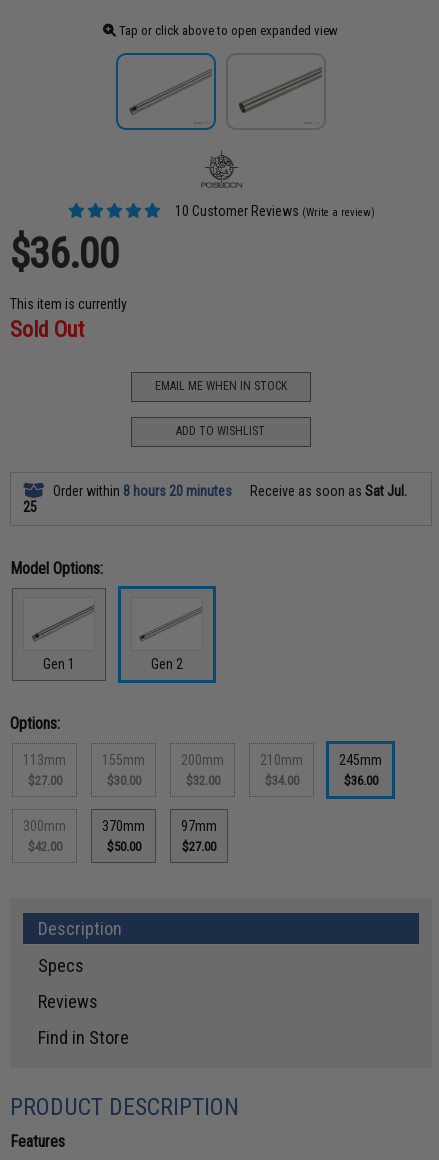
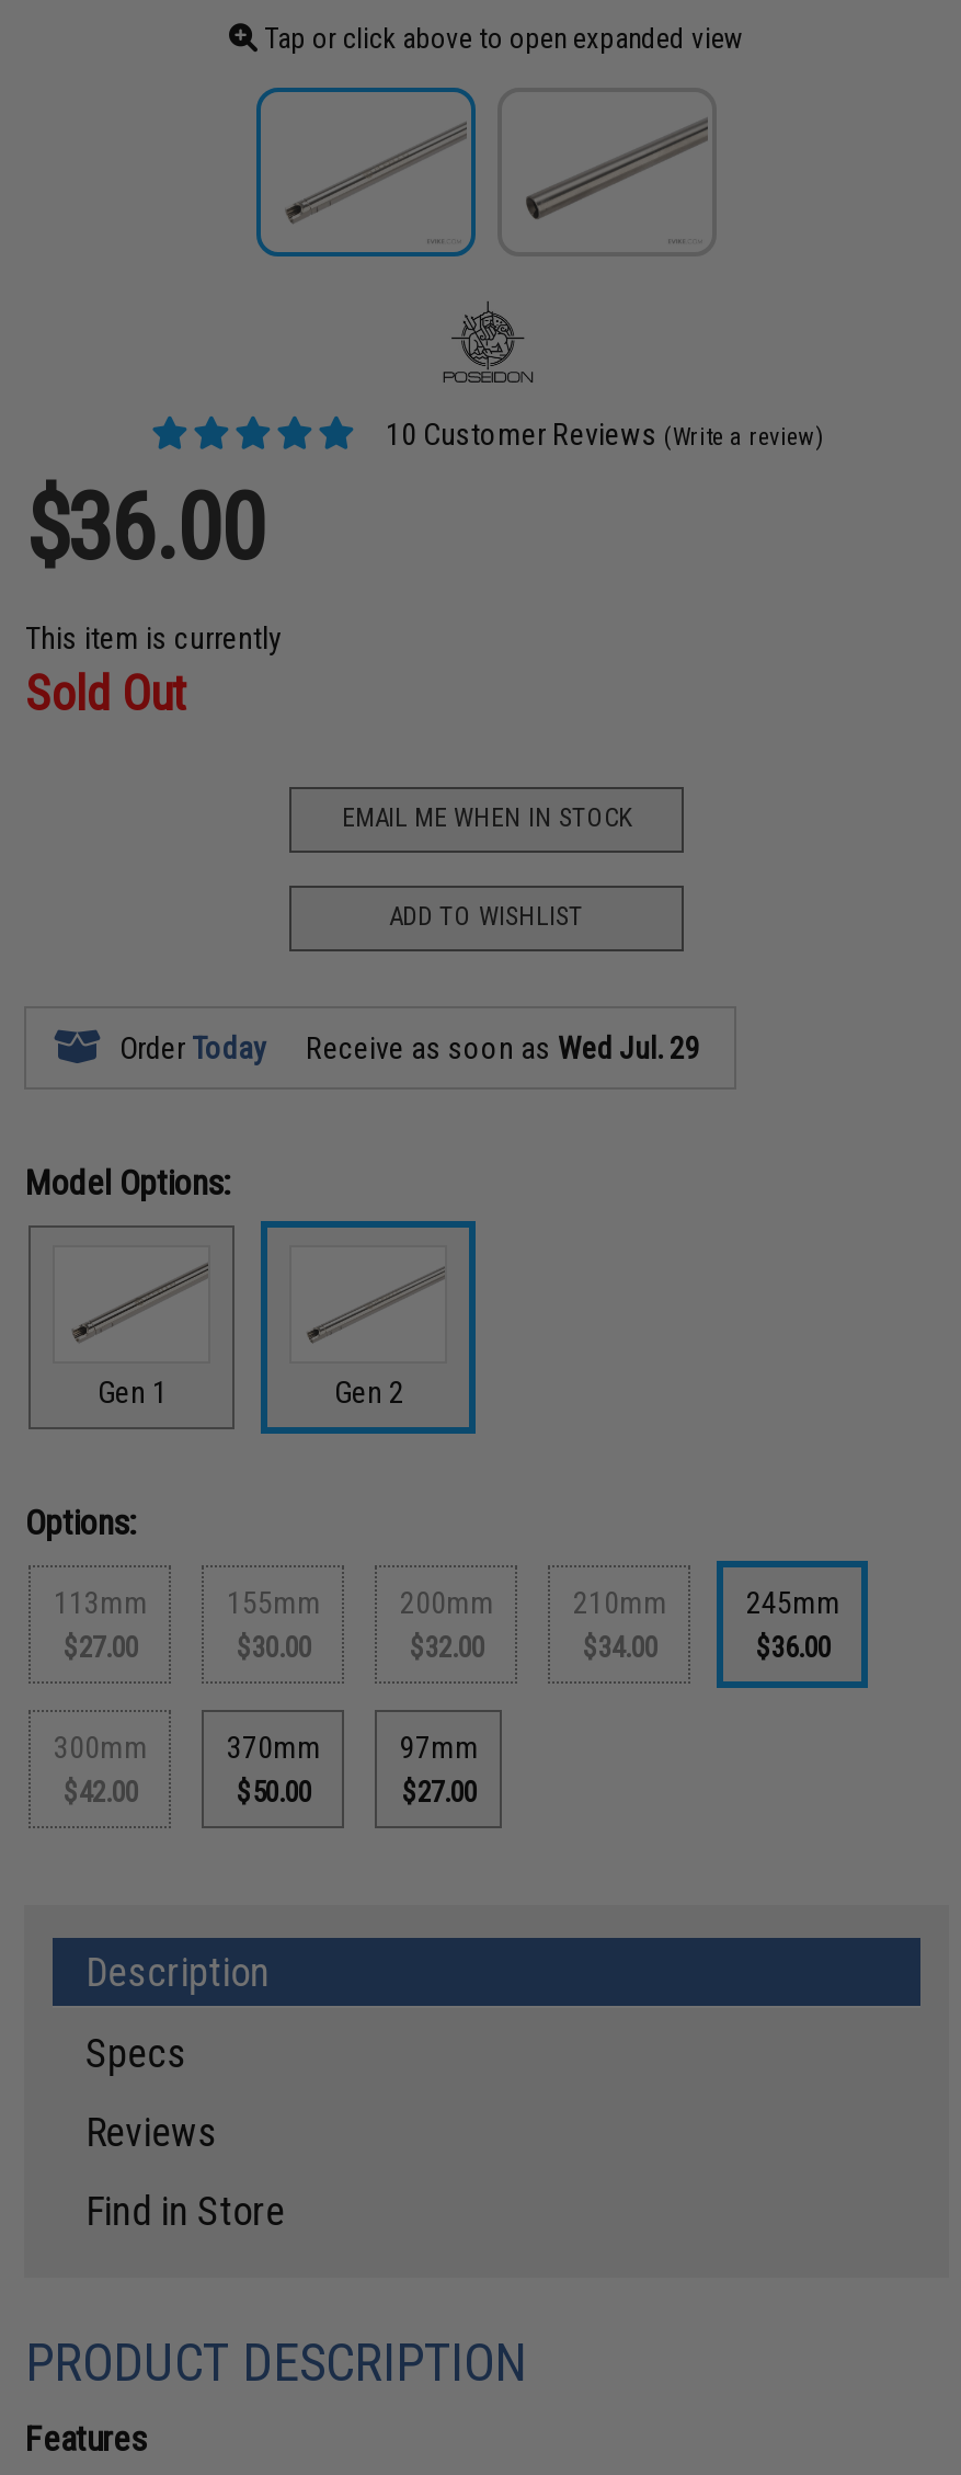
[23,482,407,514] Order within 8 hours 20 minutes | Receive as soon as Sat Jul. | 25 -> [113,1029,700,1064] Order Today | Receive as soon as Wed Jul. 29

